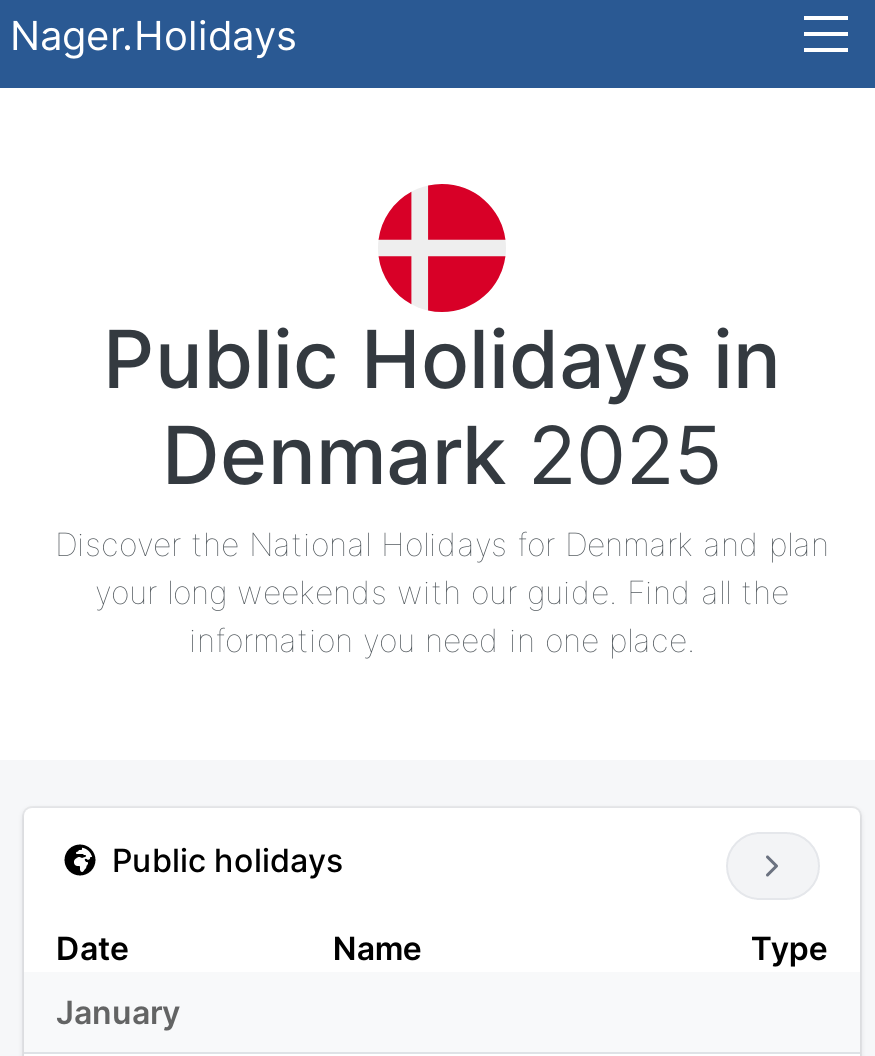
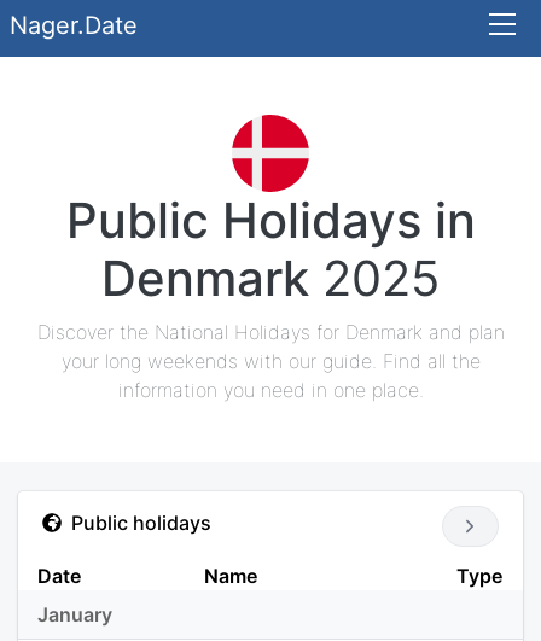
[10,12,296,60] Nager.Holidays -> [10,11,138,40] Nager.Date

